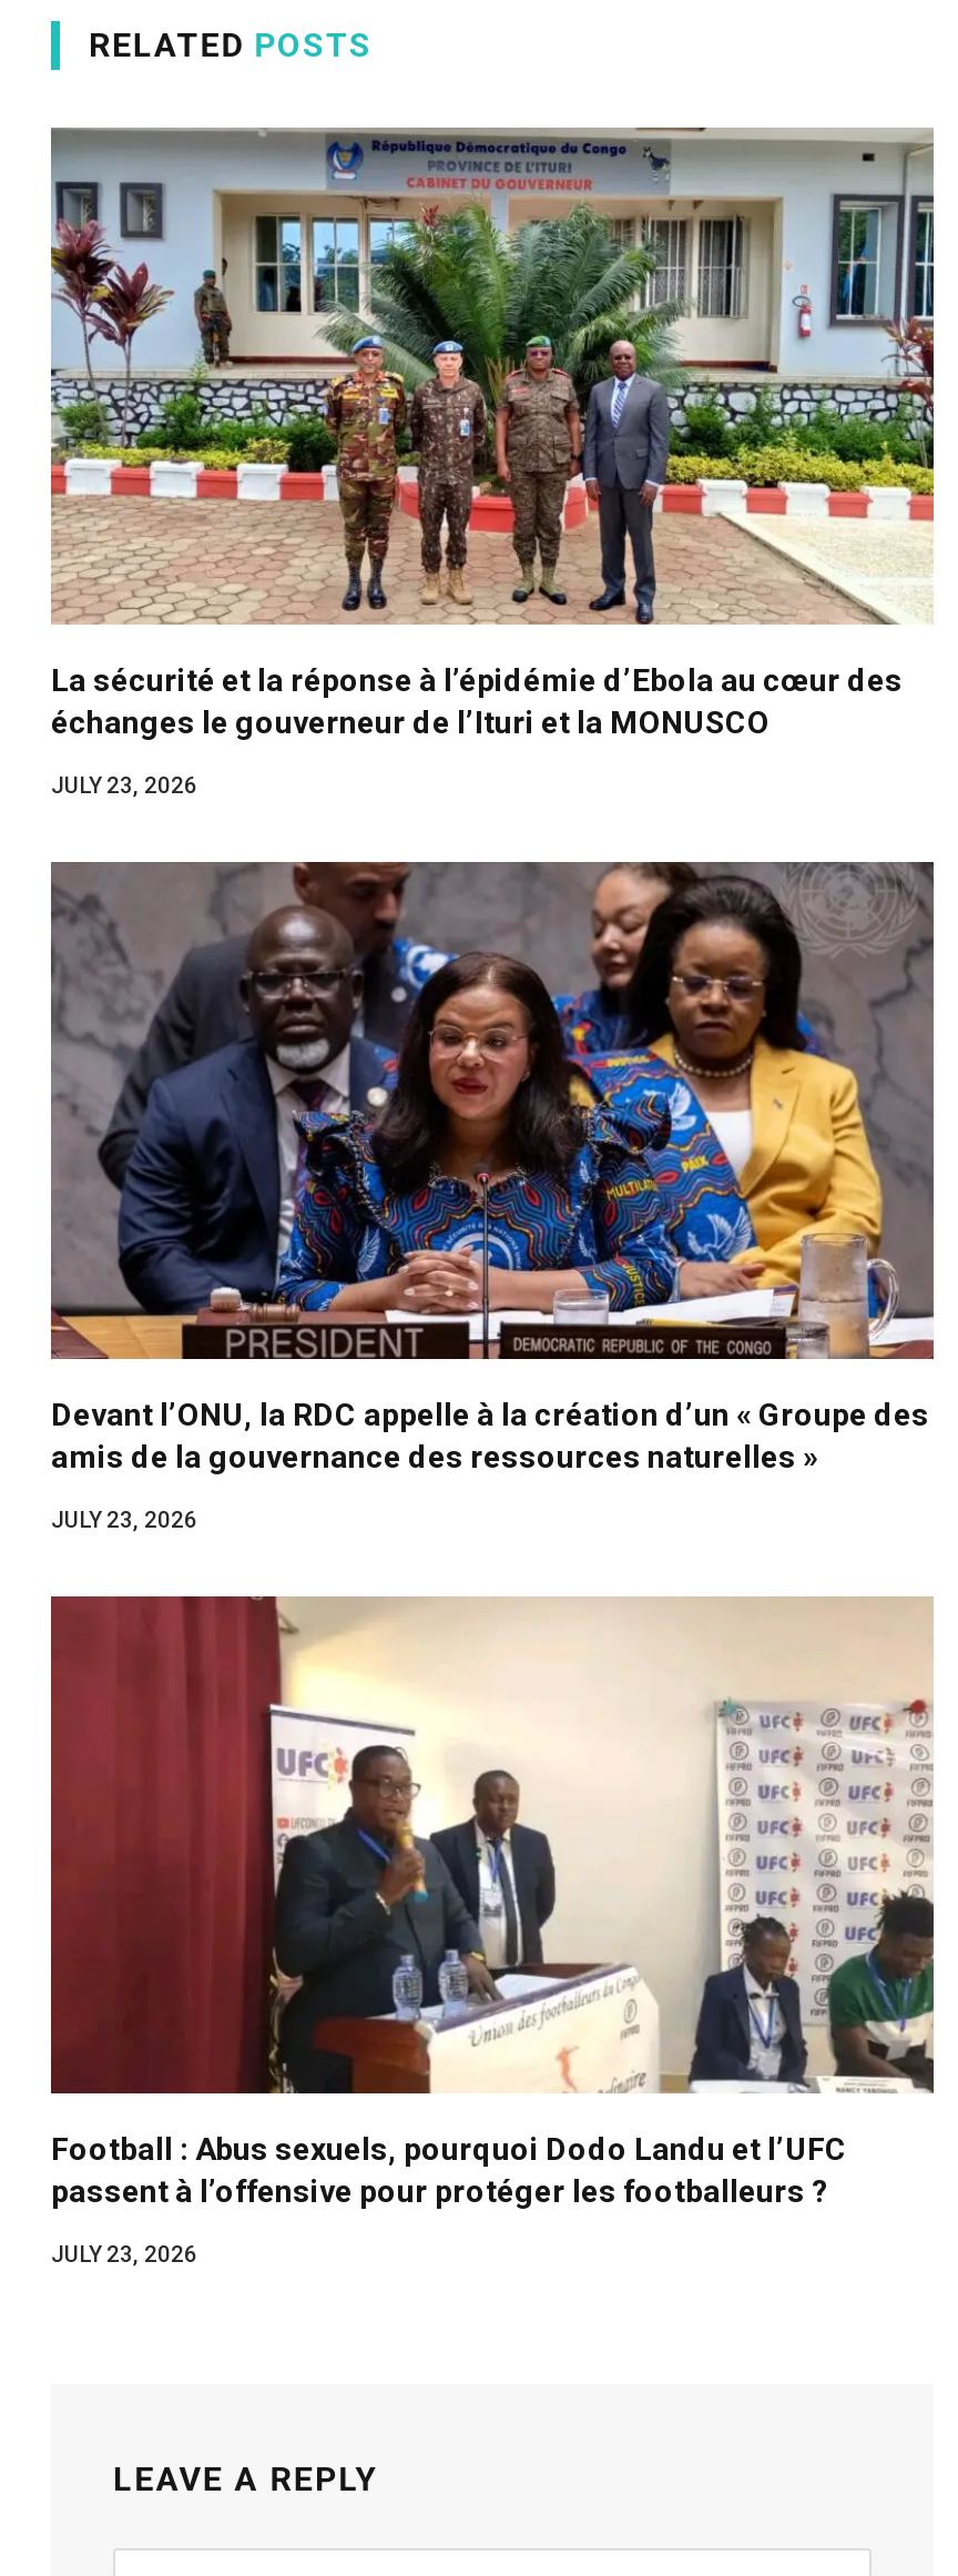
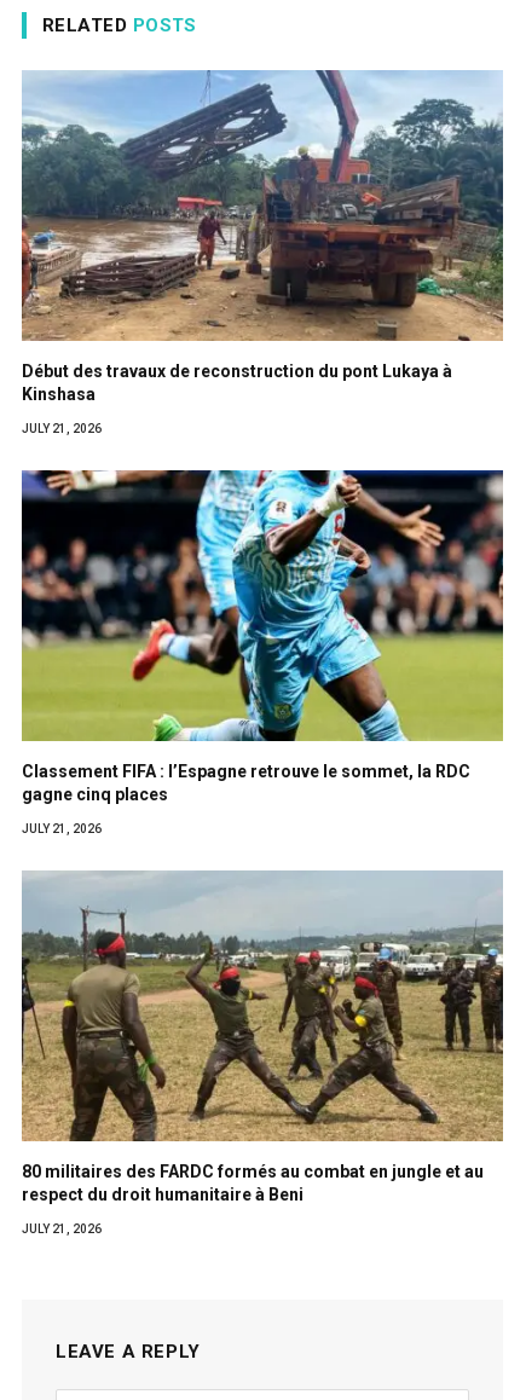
[49,125,936,740] [image] | La sécurité et la réponse à l’épidémie d’Ebola au cœur des | échanges le gouverneur de l’Ituri et la MONUSCO -> [21,70,504,404] [image] | Début des travaux de reconstruction du pont Lukaya à | Kinshasa
[51,773,197,797] JULY 23, 2026 -> [22,422,102,435] JULY 21, 2026
[49,860,936,1474] [image] | Devant l’ONU, la RDC appelle à la création d’un « Groupe des | amis de la gouvernance des ressources naturelles » -> [21,469,504,804] [image] | Classement FIFA : l’Espagne retrouve le sommet, la RDC | gagne cinq places
[51,1507,197,1531] JULY 23, 2026 -> [22,822,102,835] JULY 21, 2026
[49,1596,936,2208] [image] | Football : Abus sexuels, pourquoi Dodo Landu et l’UFC | passent à l’offensive pour protéger les footballeurs ? -> [21,870,504,1204] [image] | 80 militaires des FARDC formés au combat en jungle et au | respect du droit humanitaire à Beni
[51,2241,197,2266] JULY 23, 2026 -> [22,1222,102,1235] JULY 21, 2026

